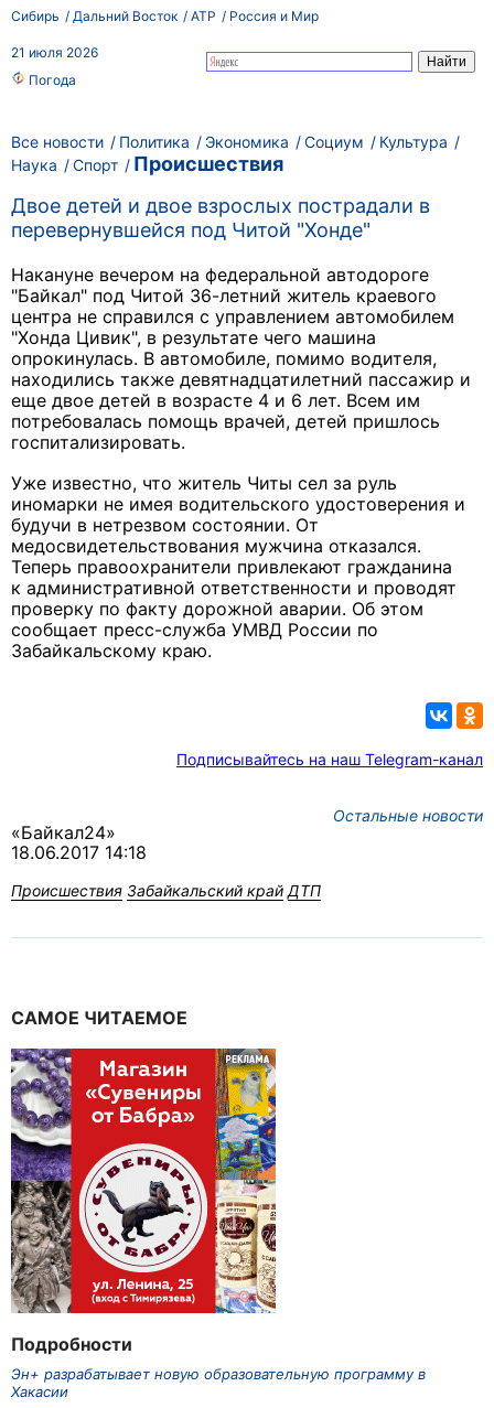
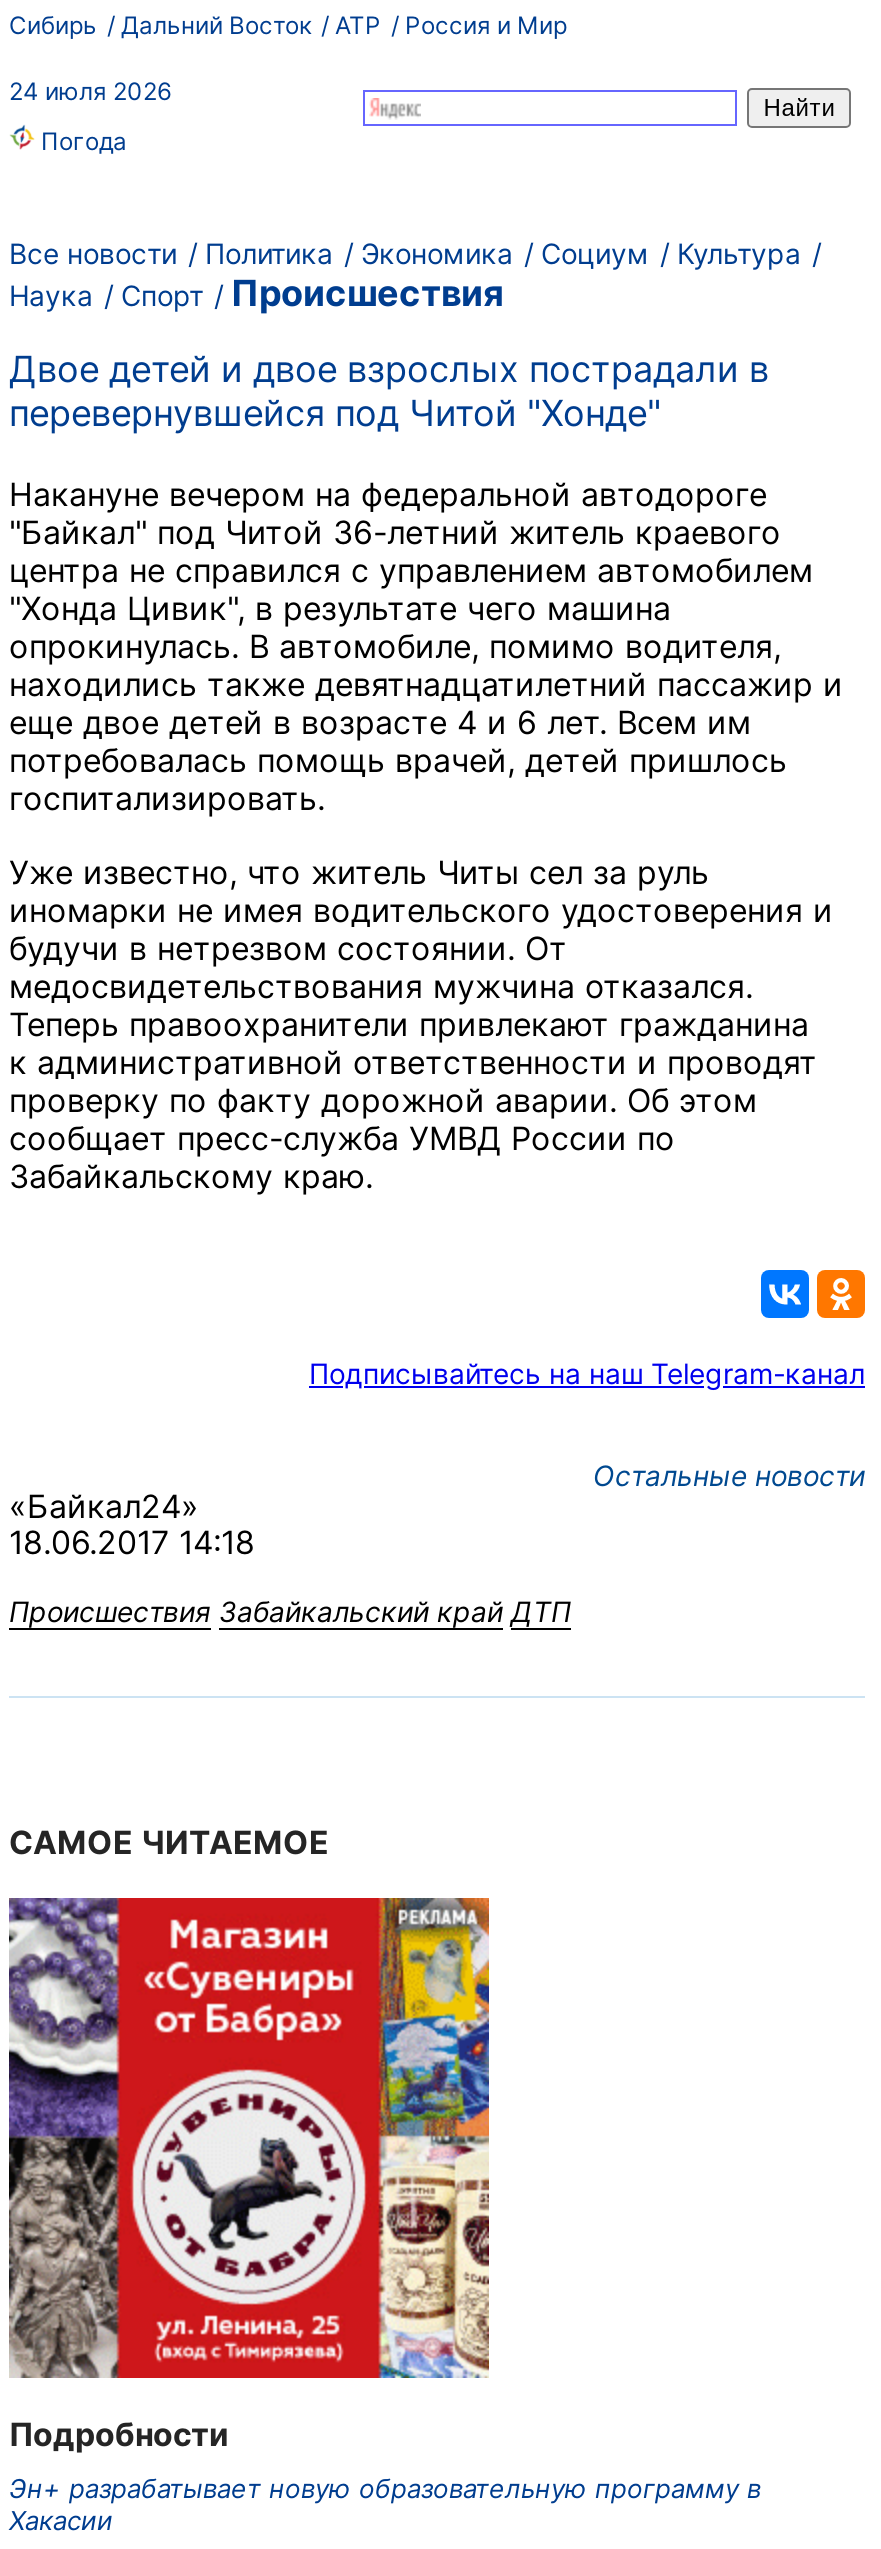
[11,44,98,61] 21 июля 2026 -> [9,76,171,106] 24 июля 2026

